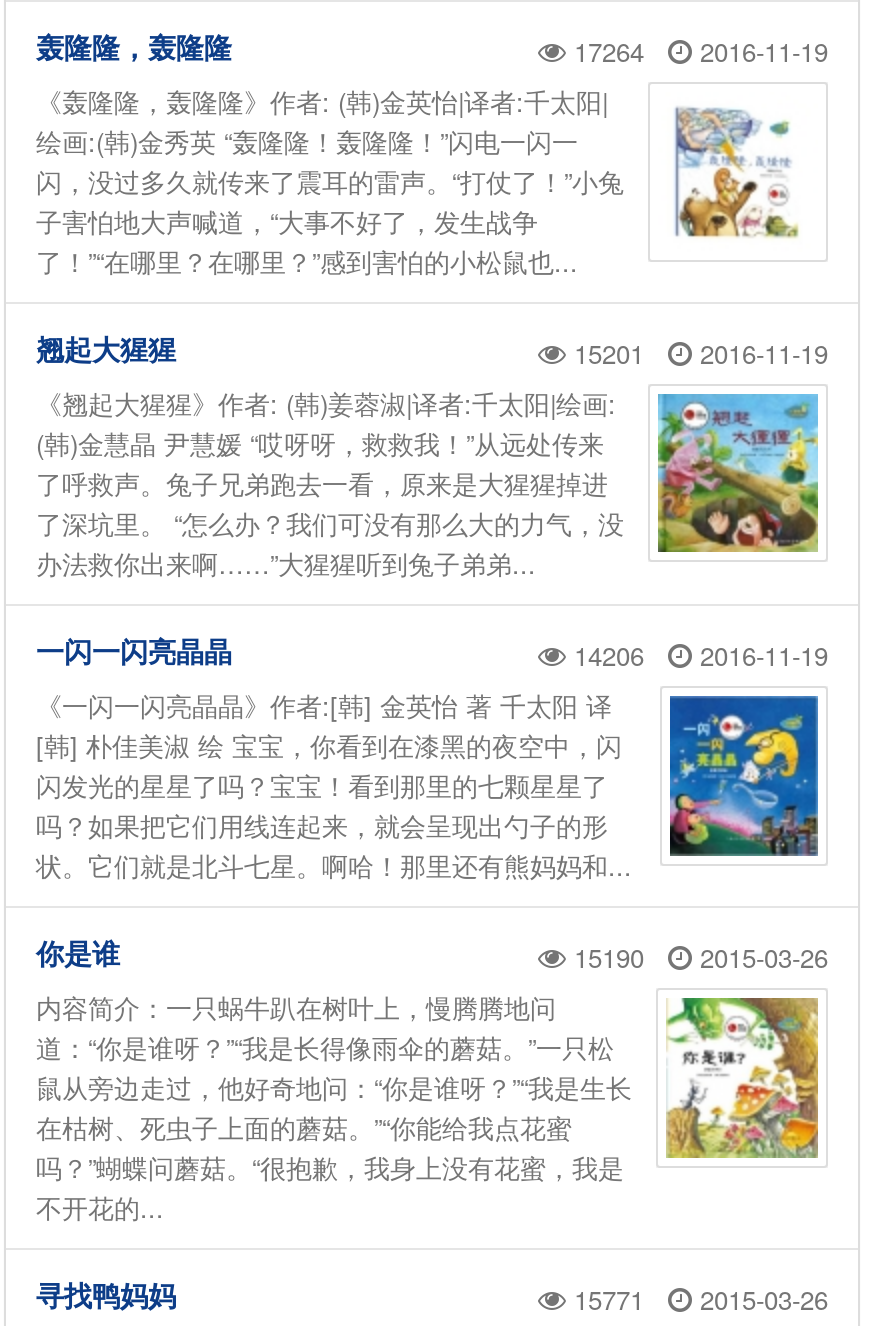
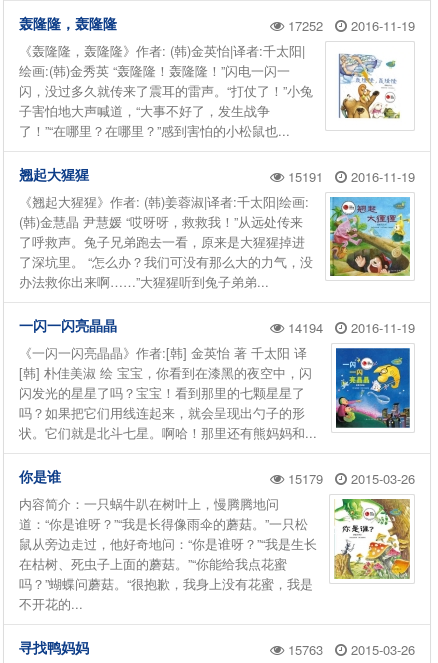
[566,32,828,70] 17264 2016-11-19 -> [284,16,415,35] 17252 2016-11-19
[566,334,828,372] 15201 2016-11-19 -> [284,167,415,186] 15191 2016-11-19
[566,636,828,674] 14206 2016-11-19 -> [284,318,415,337] 14194 2016-11-19
[566,938,828,976] 15190 2015-03-26 -> [284,469,415,488] 15179 2015-03-26
[566,1280,828,1318] 15771 2015-03-26 -> [284,640,415,659] 15763 2015-03-26

